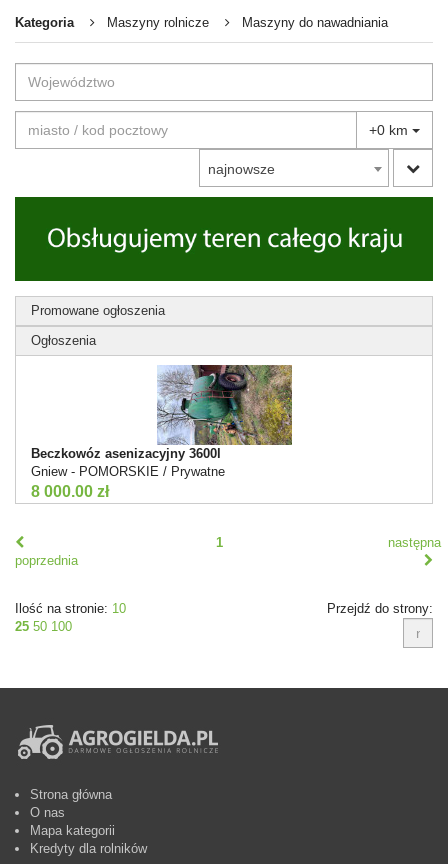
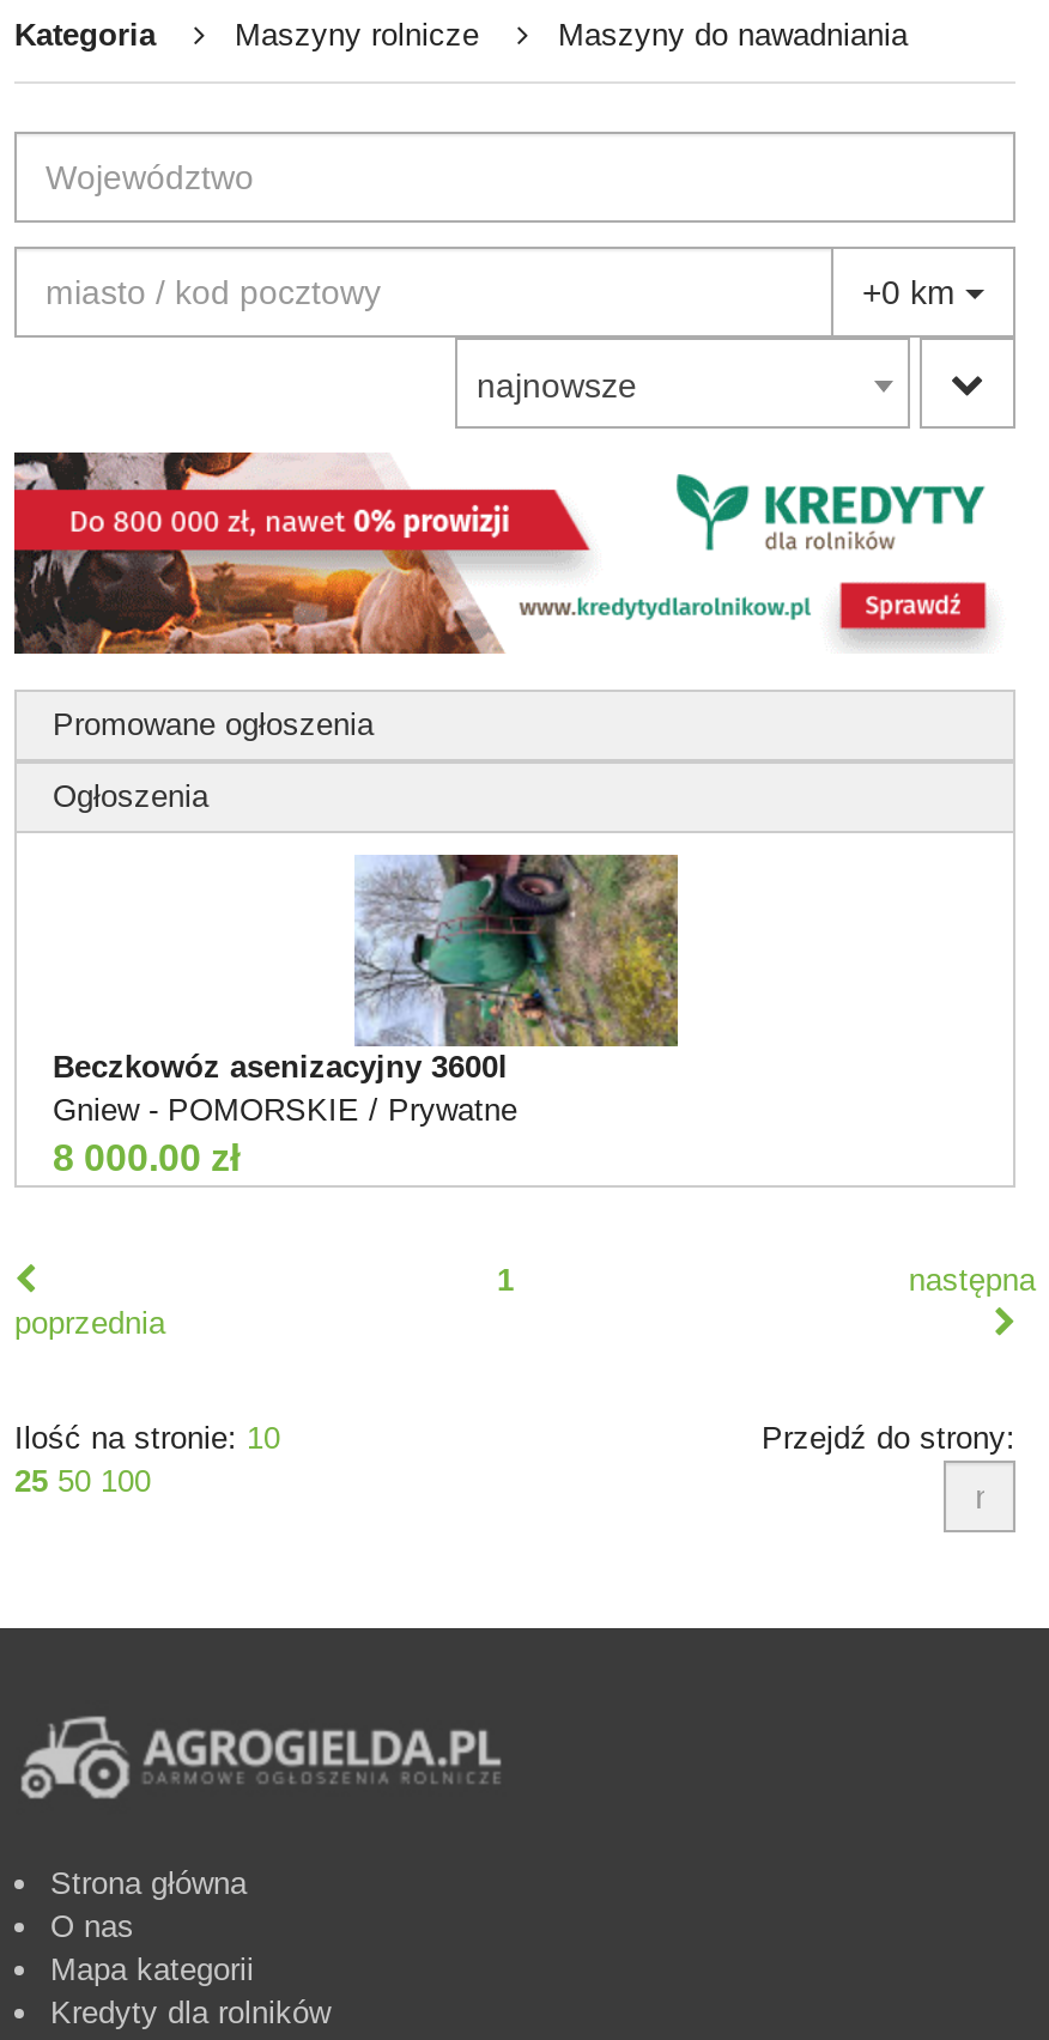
[14,196,434,282] [image] -> [12,450,1015,656] [image]

